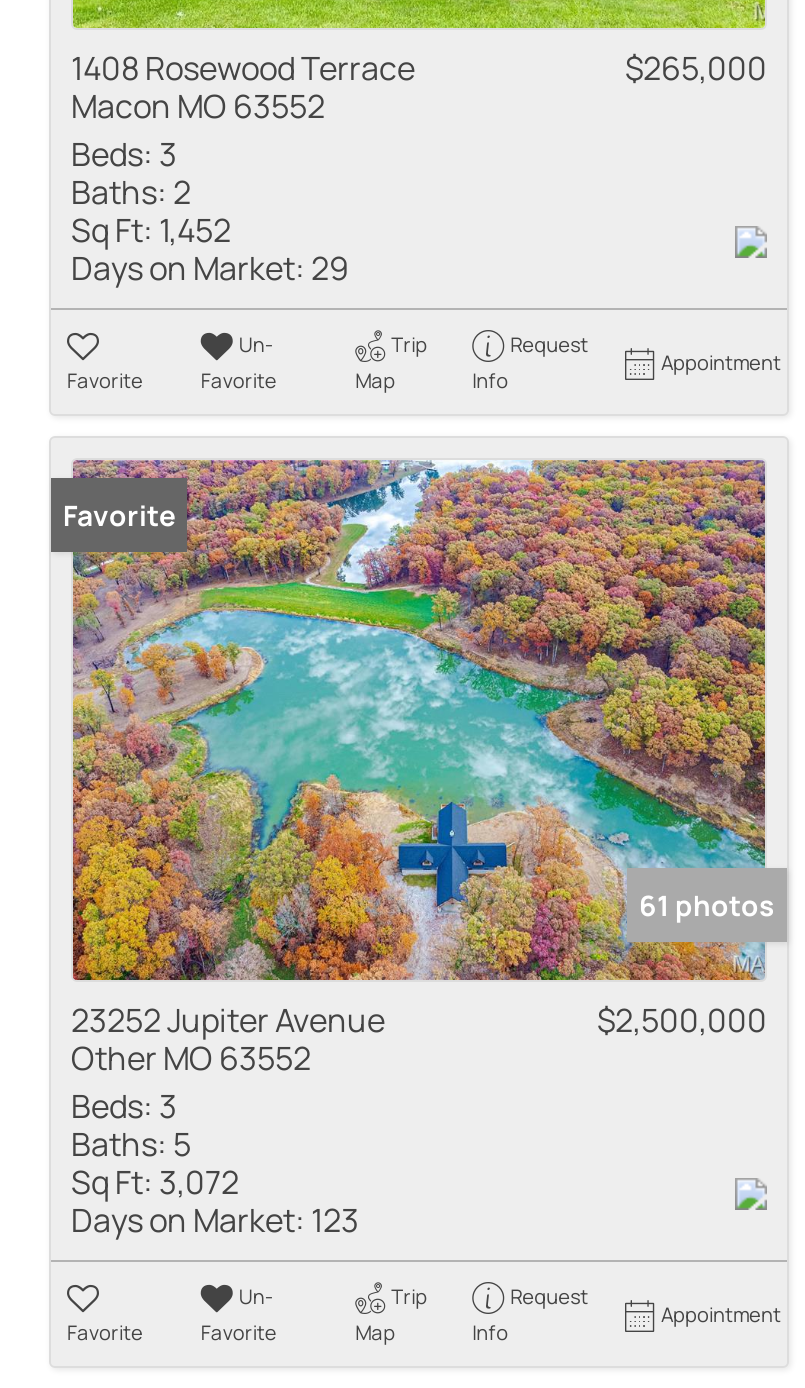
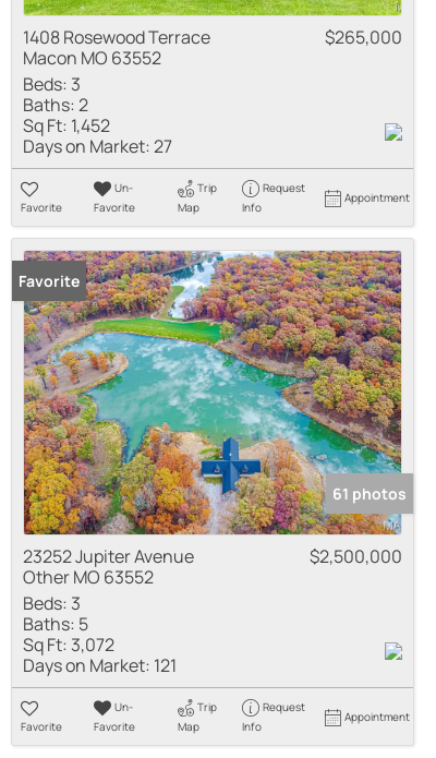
[71,246,349,290] Days on Market: 29 -> [23,134,172,158] Days on Market: 27
[71,1198,359,1242] Days on Market: 123 -> [23,653,177,677] Days on Market: 121

